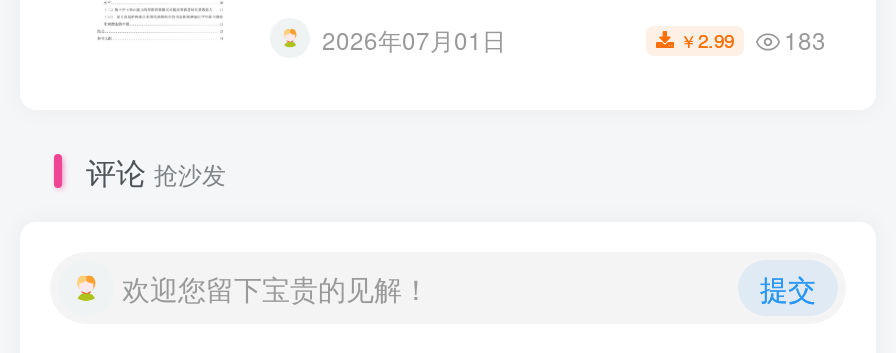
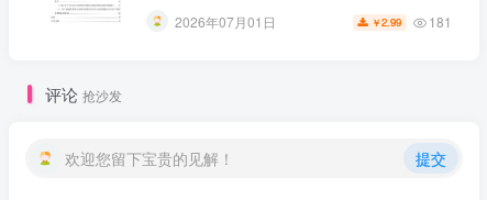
[680,22,826,56] ￥2.99 183 -> [372,12,452,31] ￥2.99 181

